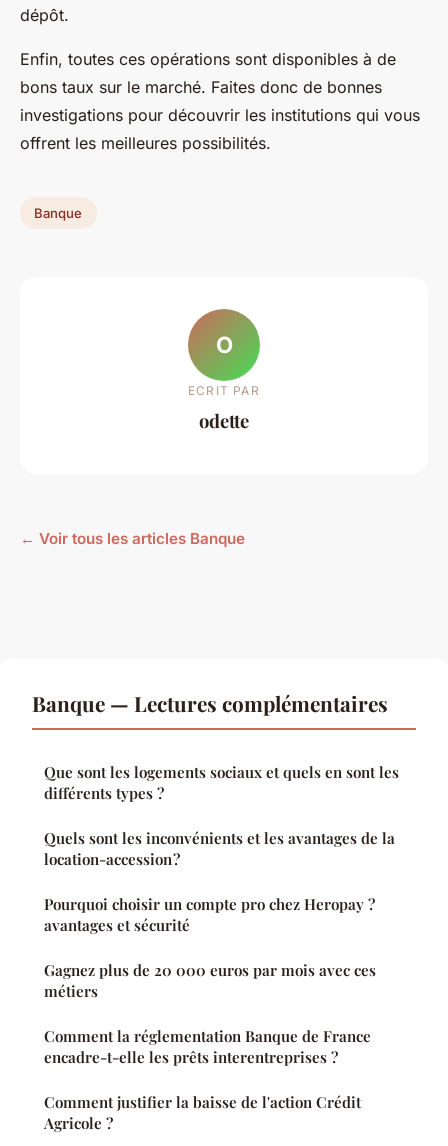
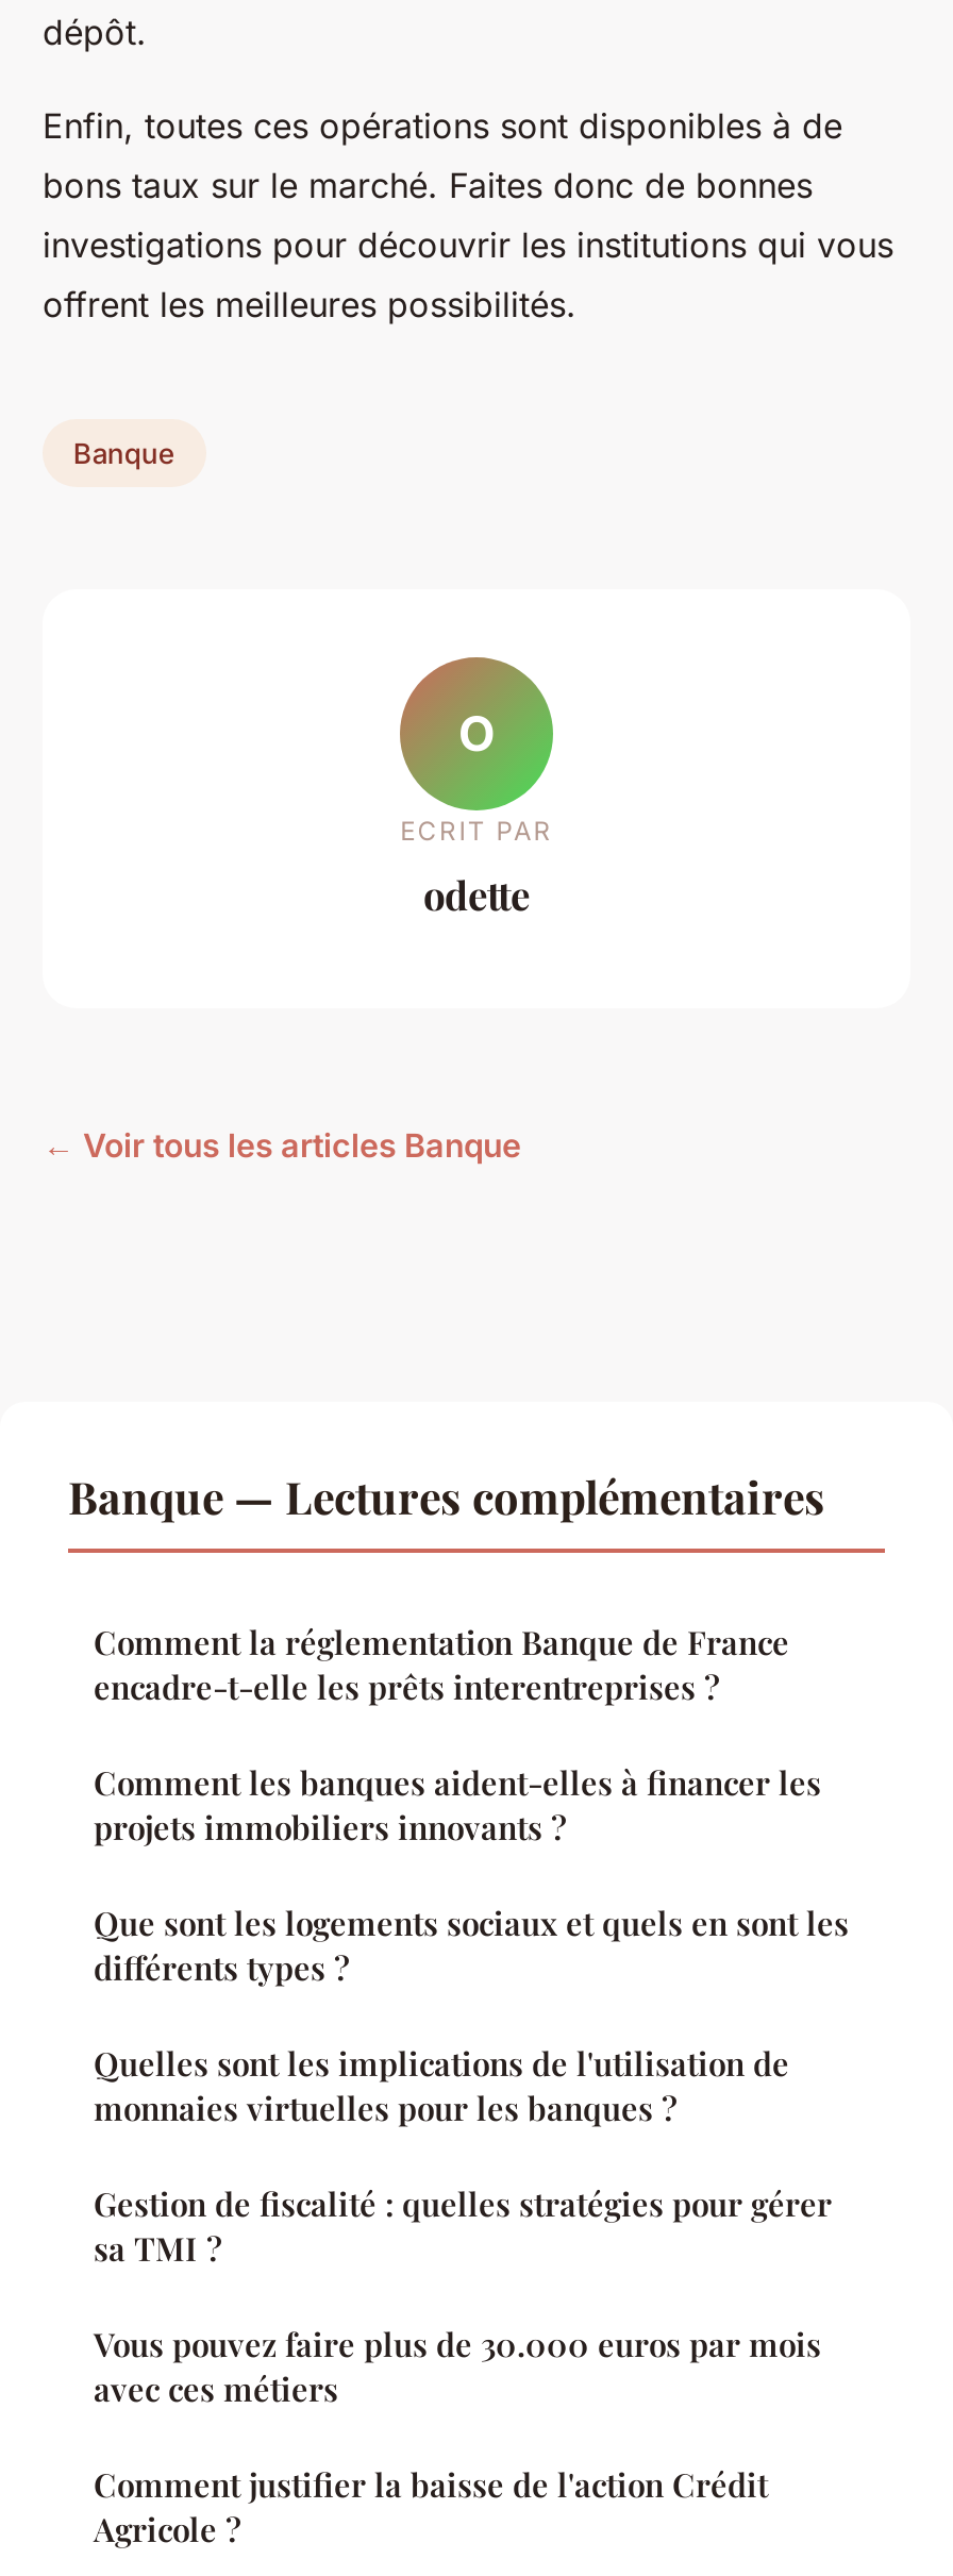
none -> [94,1762,821,1849] Comment les banques aident-elles à financer les | projets immobiliers innovants ?
moved [44,762,399,803] -> [94,1902,849,1989]: Que sont les logements sociaux et quels en sont les | différents types ?
[44,828,395,1001] Quels sont les inconvénients et les avantages de la | location-accession ? | Pourquoi choisir un compte pro chez Heropay ? | avantages et sécurité | Gagnez plus de 20 000 euros par mois avec ces | métiers -> [94,2043,832,2411] Quelles sont les implications de l'utilisation de | monnaies virtuelles pour les banques ? | Gestion de fiscalité : quelles stratégies pour gérer | sa TMI ? | Vous pouvez faire plus de 30.000 euros par mois | avec ces métiers
moved [44,1026,371,1067] -> [94,1621,789,1709]: Comment la réglementation Banque de France | encadre-t-elle les prêts interentreprises ?

